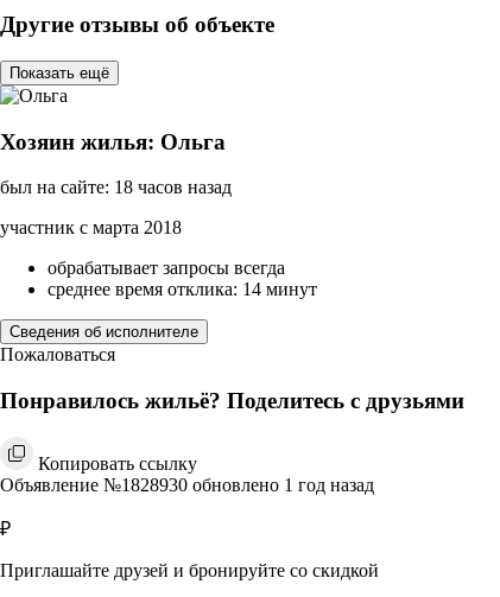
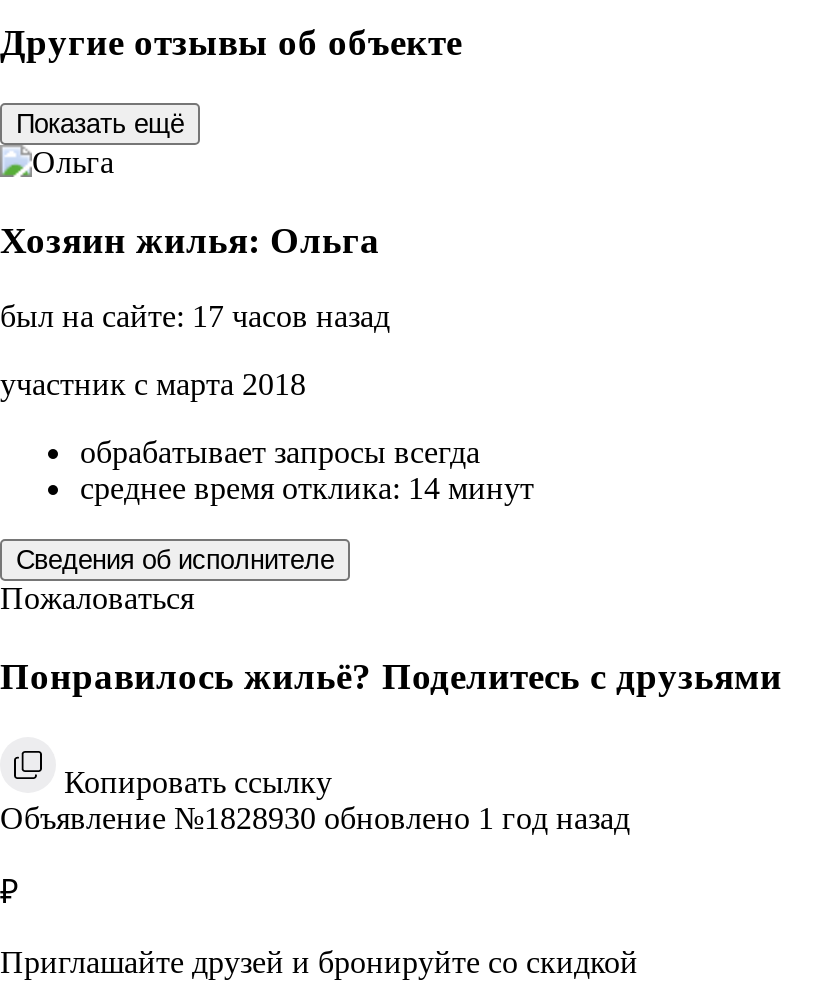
[0,177,232,197] был на сайте: 18 часов назад -> [0,300,390,334] был на сайте: 17 часов назад

